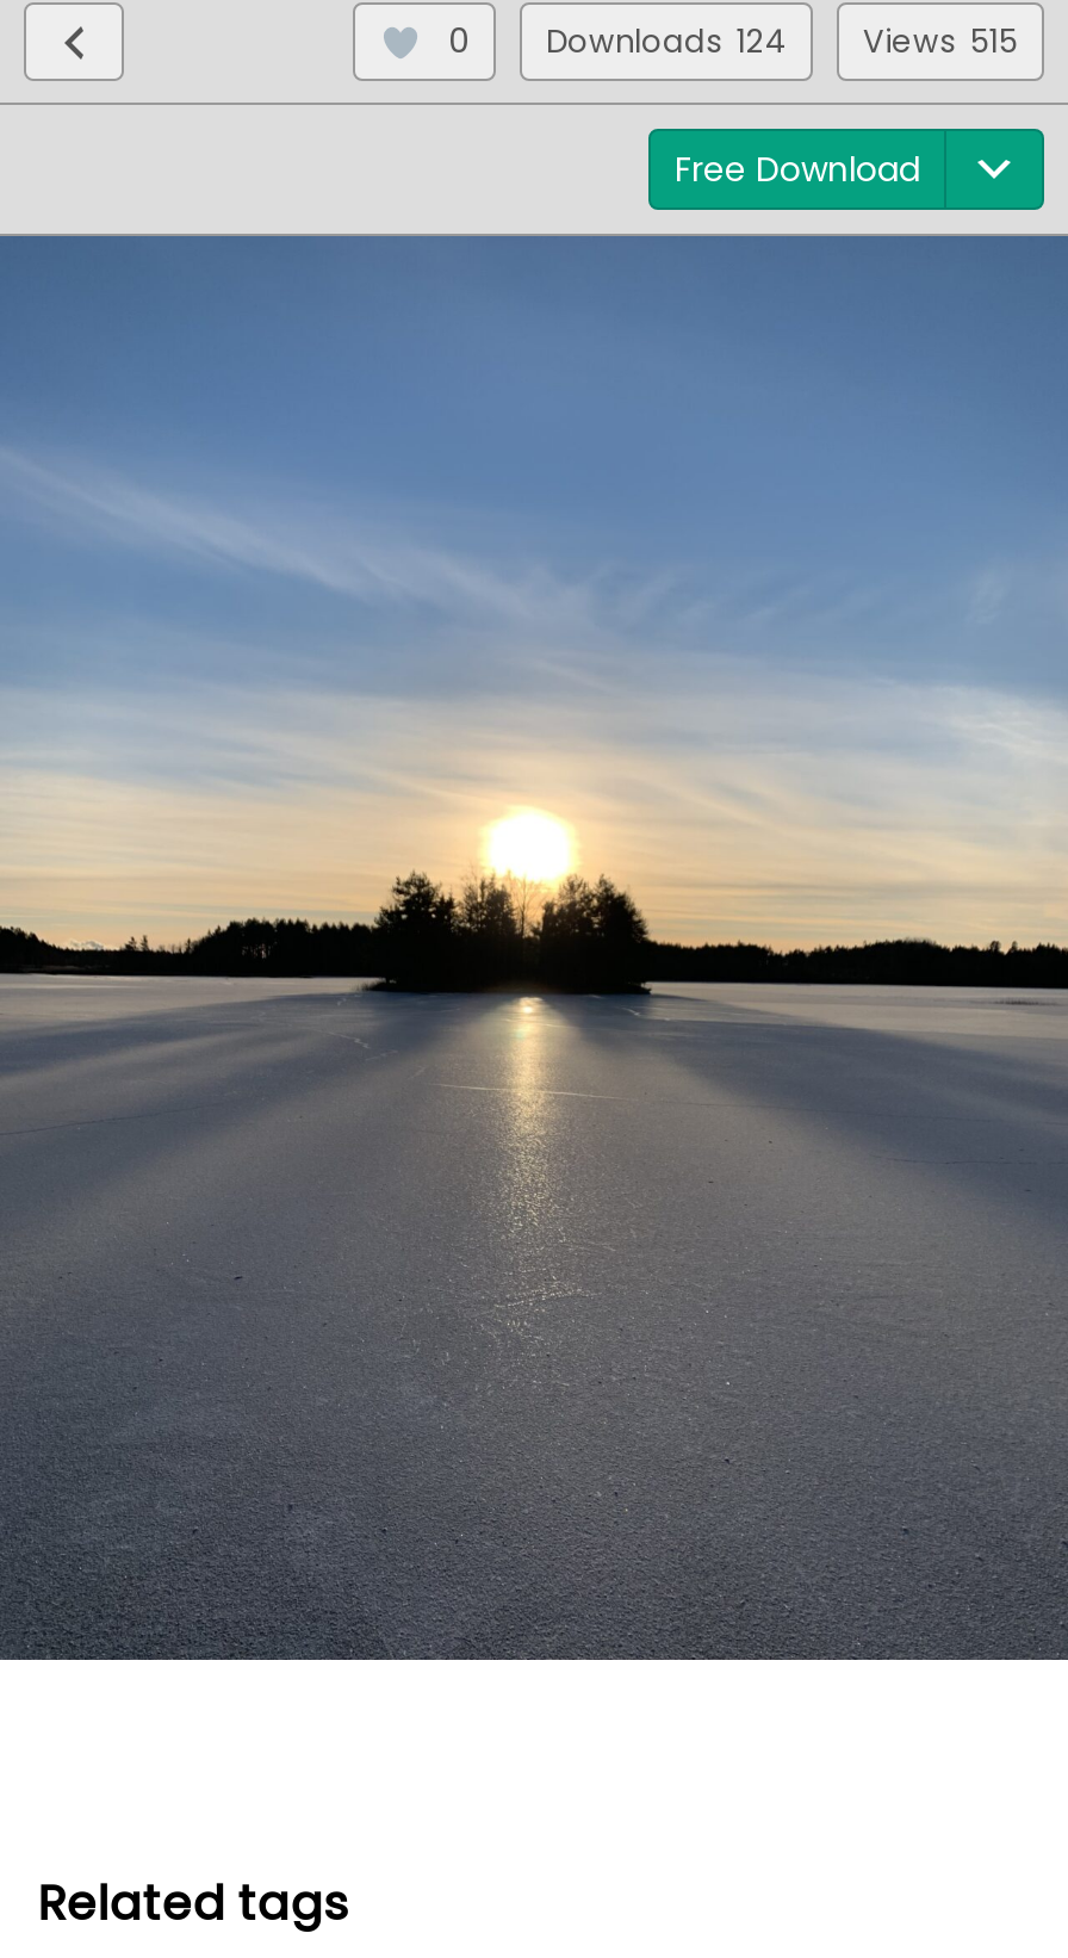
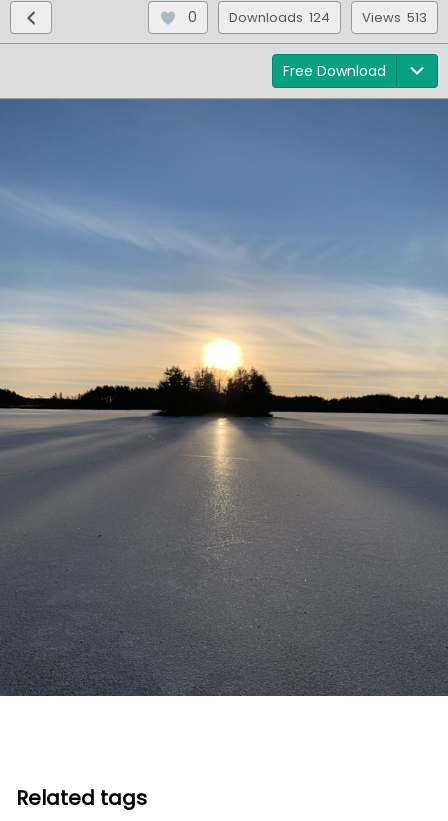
[448,16,1018,64] 0 Downloads 124 Views 515 -> [188,7,427,27] 0 Downloads 124 Views 513

